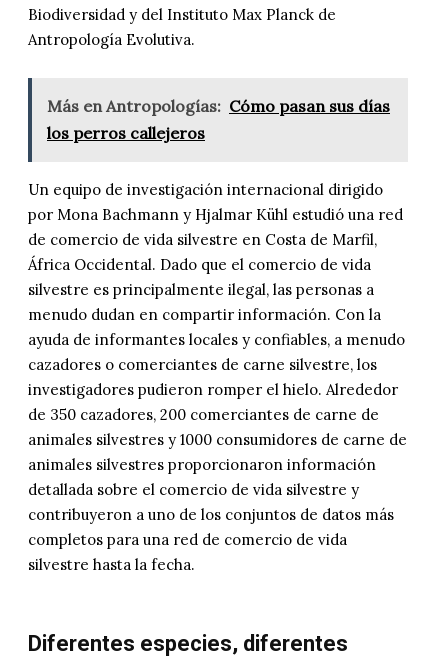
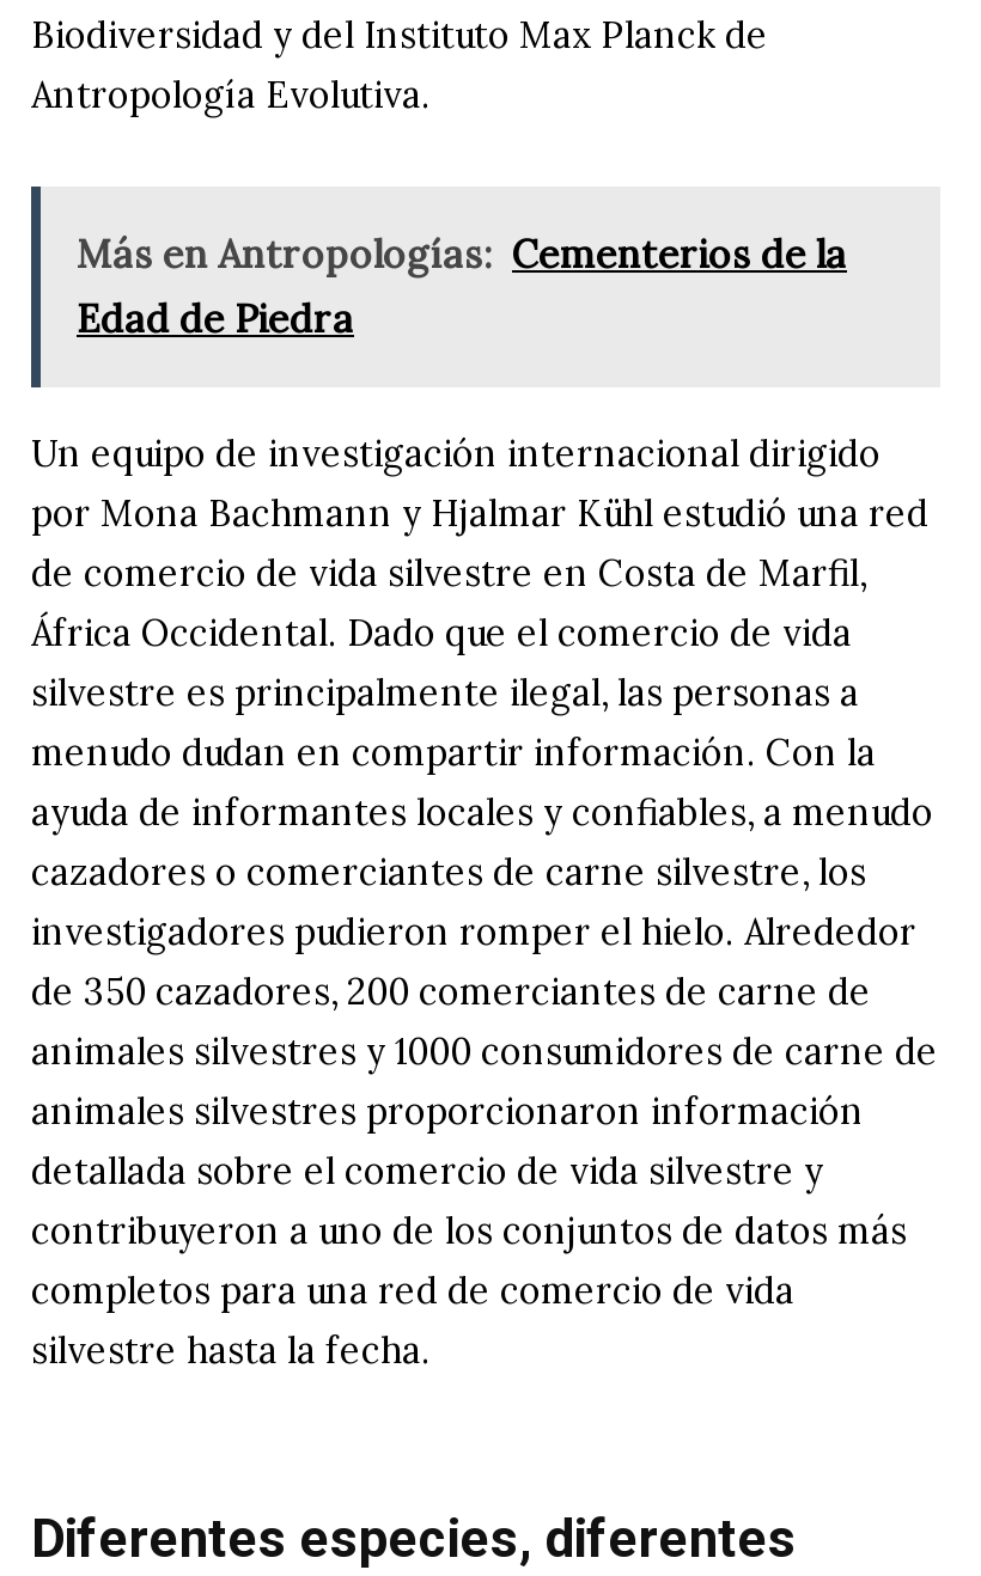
[47,96,390,143] Más en Antropologías: Cómo pasan sus días | los perros callejeros -> [77,229,847,341] Más en Antropologías: Cementerios de la | Edad de Piedra

